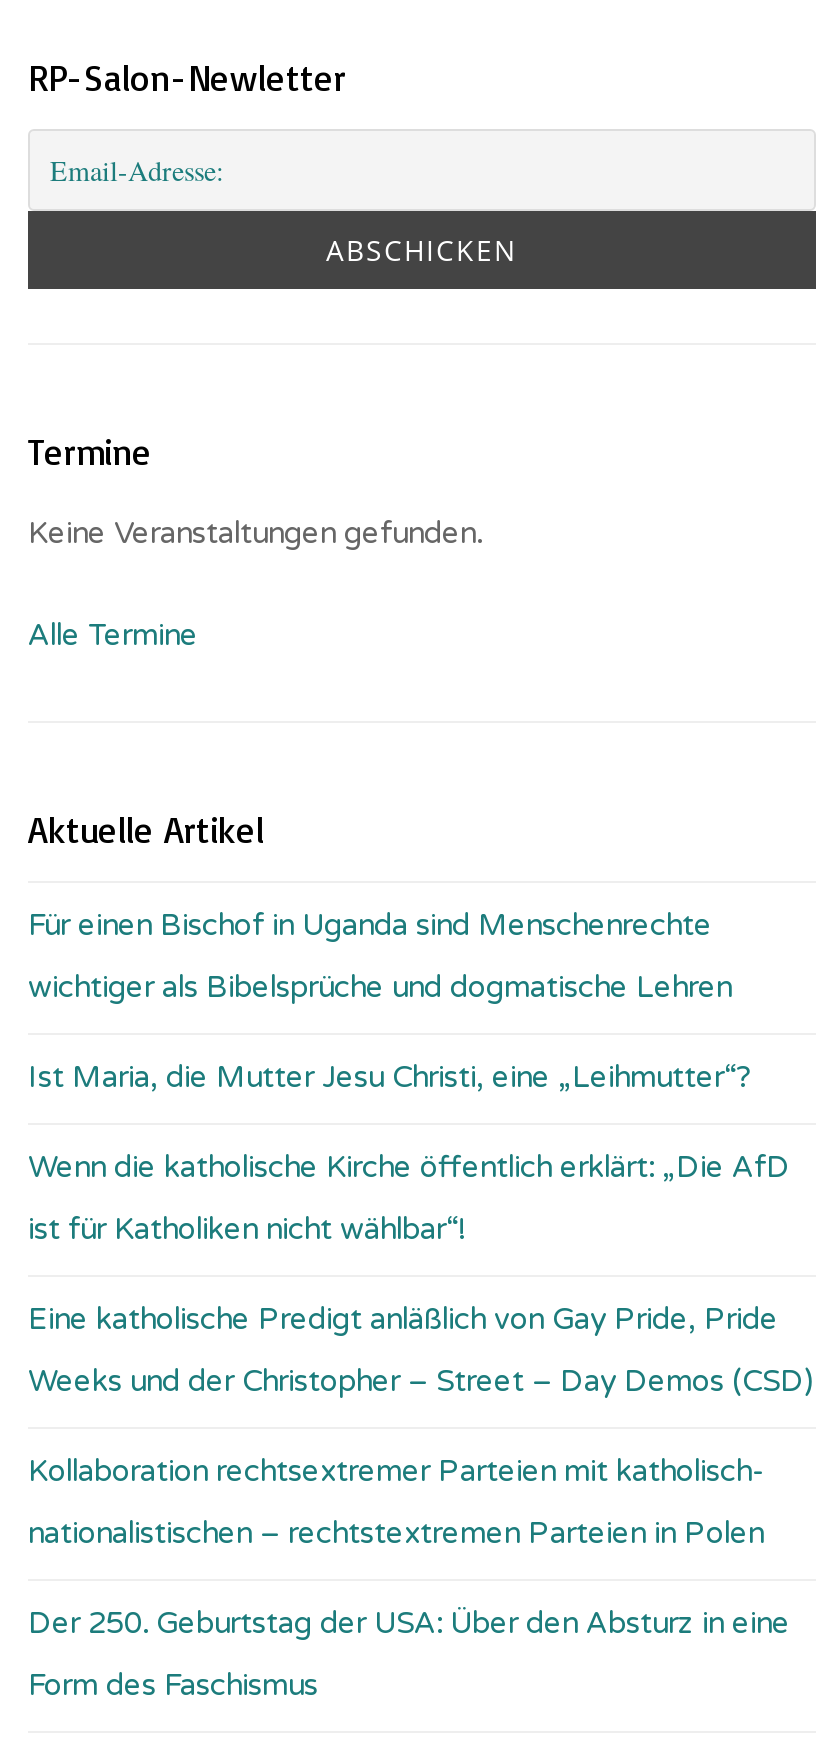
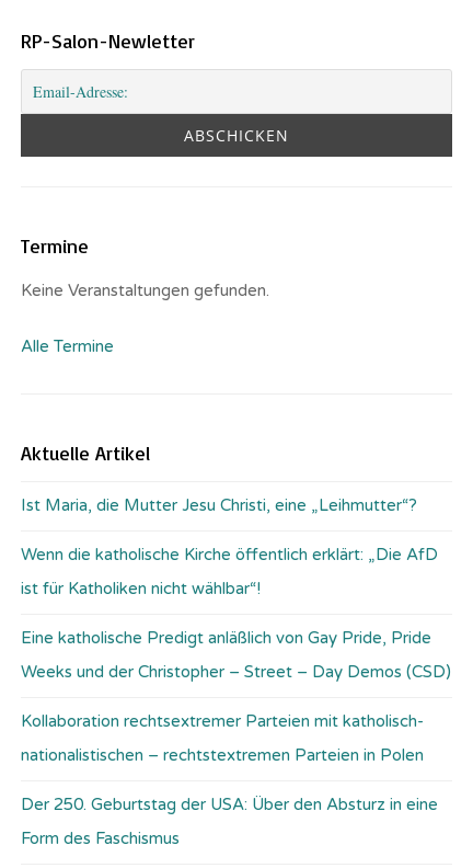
[28,906,732,1004] Für einen Bischof in Uganda sind Menschenrechte | wichtiger als Bibelsprüche und dogmatische Lehren -> none

